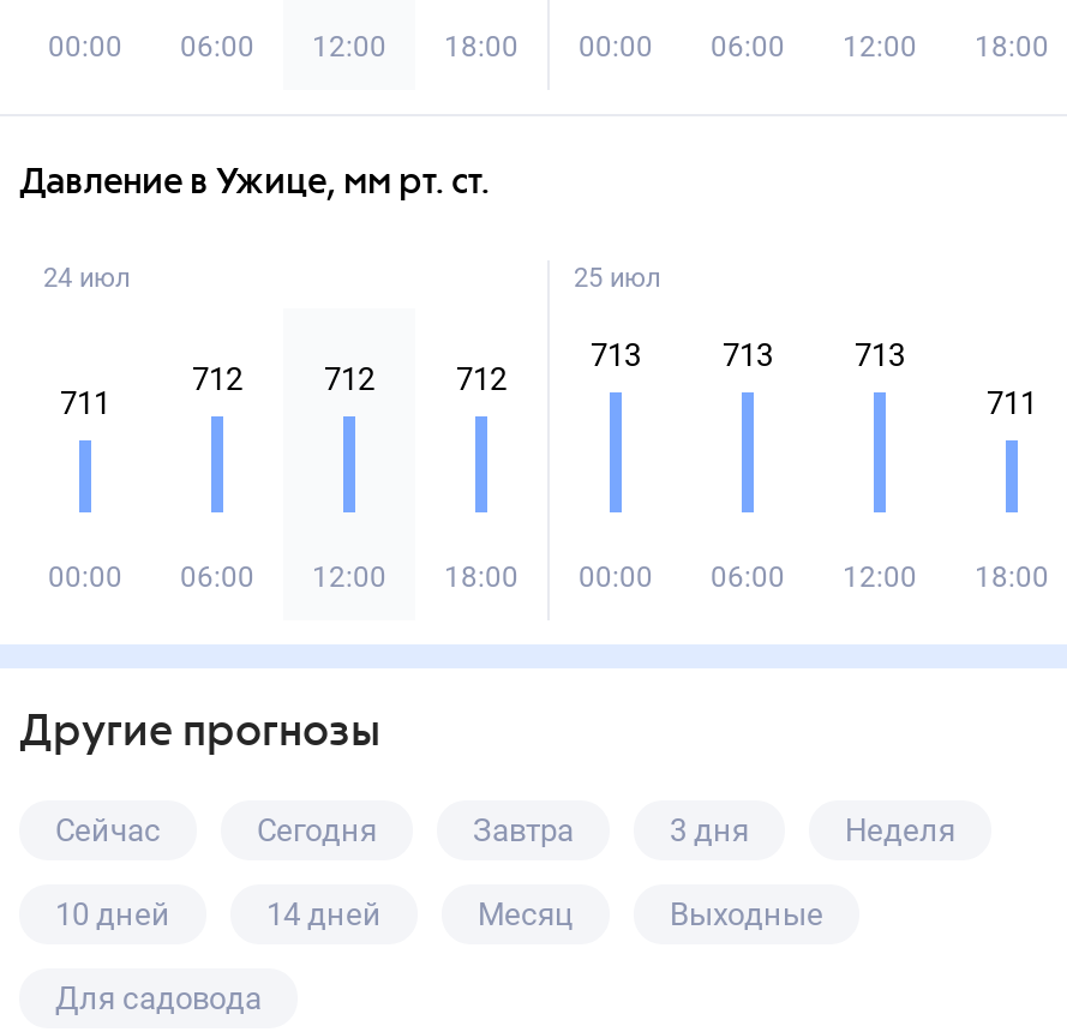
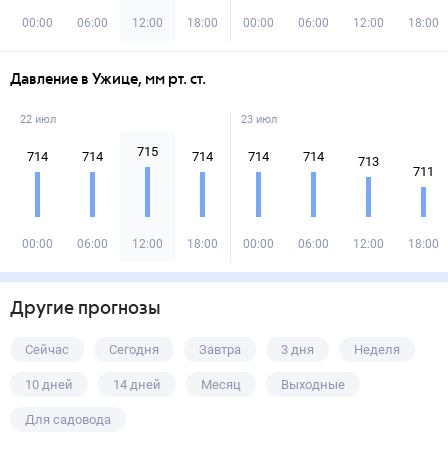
[43,263,130,294] 24 июл -> [20,113,56,126] 22 июл
[574,263,660,294] 25 июл -> [241,113,277,126] 23 июл
[591,337,641,373] 713 -> [248,149,269,164] 714
[723,337,773,373] 713 -> [303,149,324,164] 714
[192,361,242,397] 712 -> [82,149,103,164] 714
[324,361,374,397] 712 -> [137,144,158,159] 715
[456,361,506,397] 712 -> [192,149,213,164] 714
[60,385,110,421] 711 -> [27,149,48,164] 714

